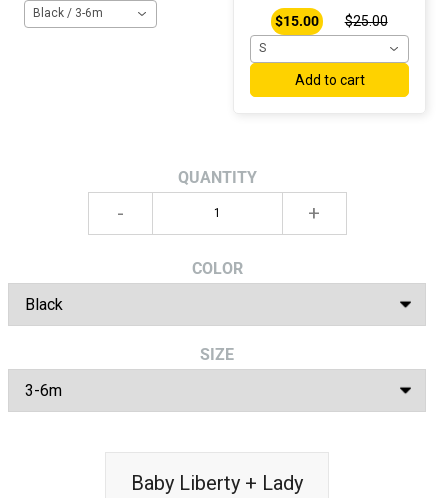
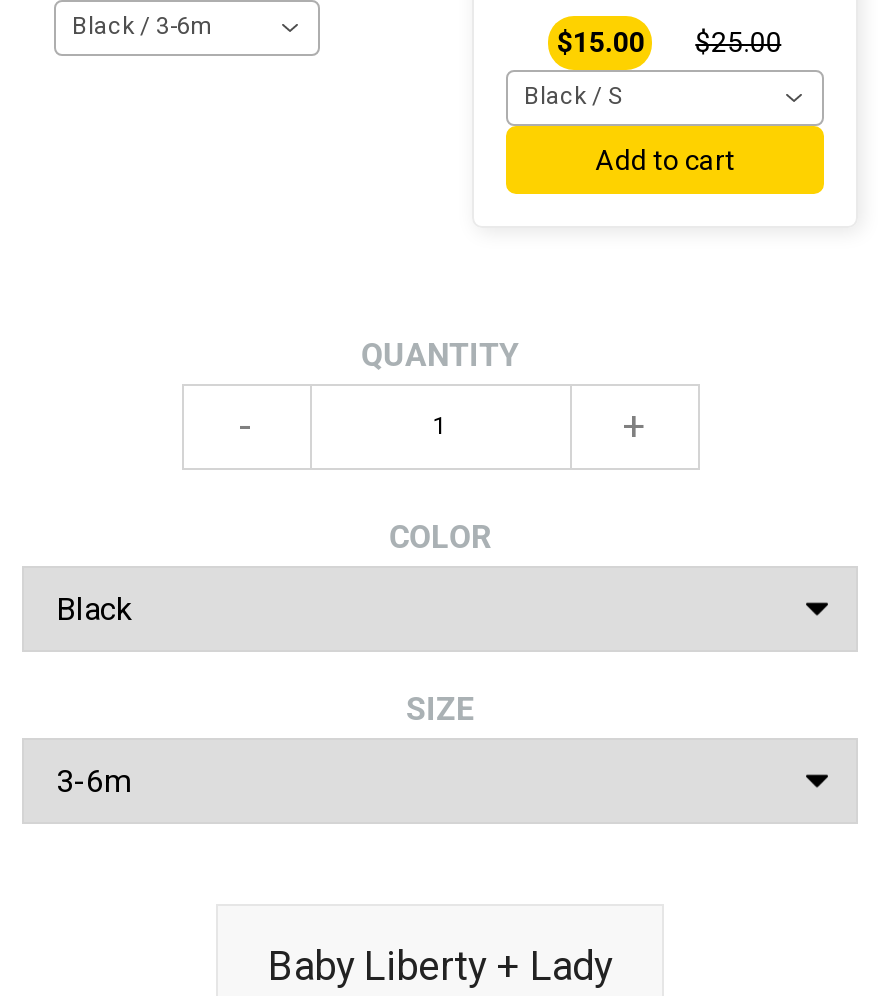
[259,41,266,55] S -> [524,83,622,111] Black / S

